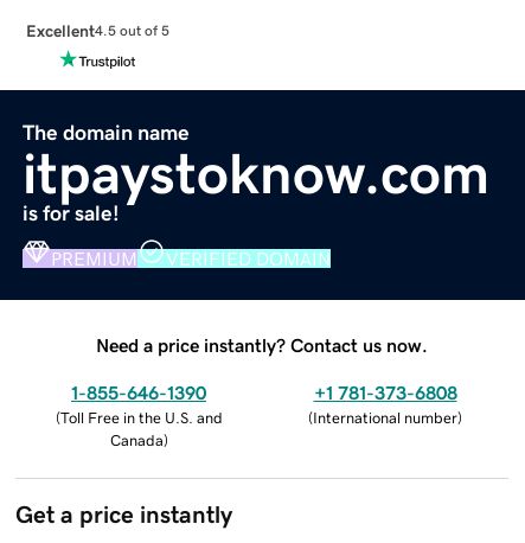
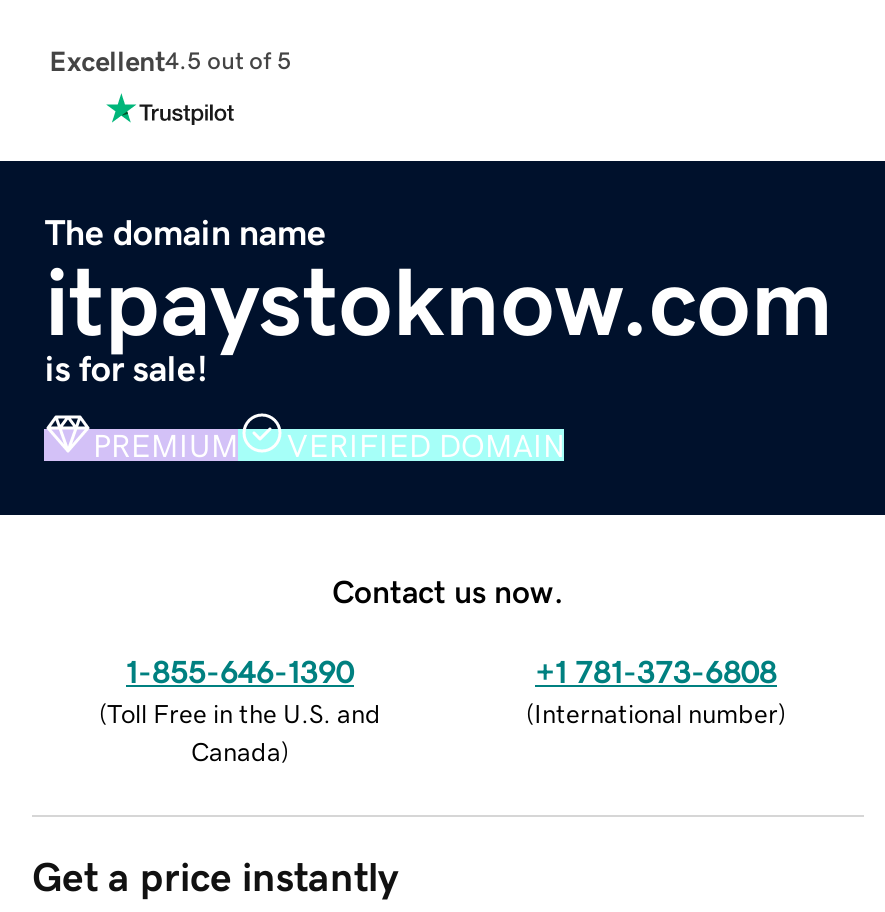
[96,335,428,354] Need a price instantly? Contact us now. -> [332,574,564,606] Contact us now.

